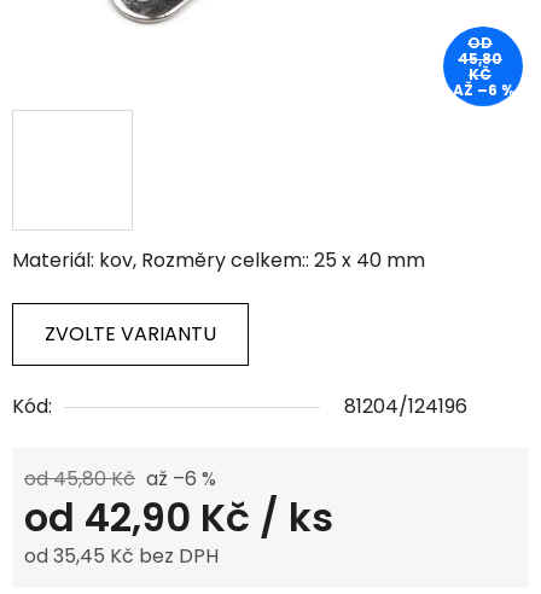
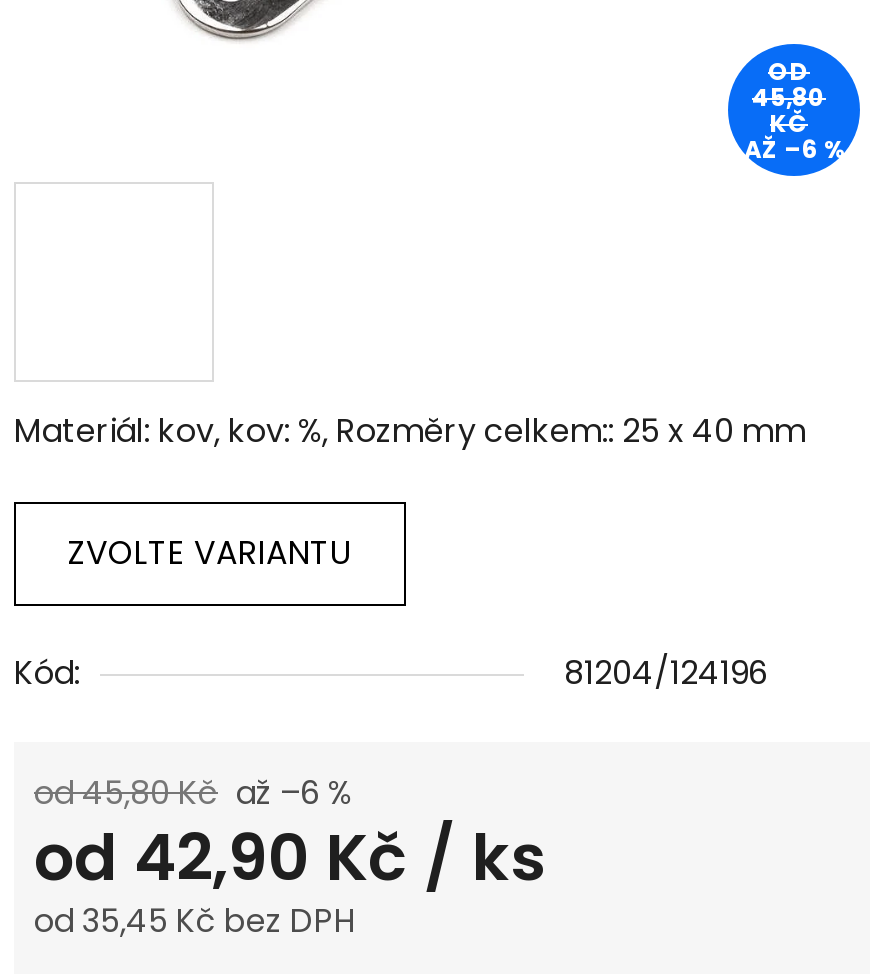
[12,247,425,274] Materiál: kov, Rozměry celkem:: 25 x 40 mm -> [14,409,806,455] Materiál: kov, kov: %, Rozměry celkem:: 25 x 40 mm

